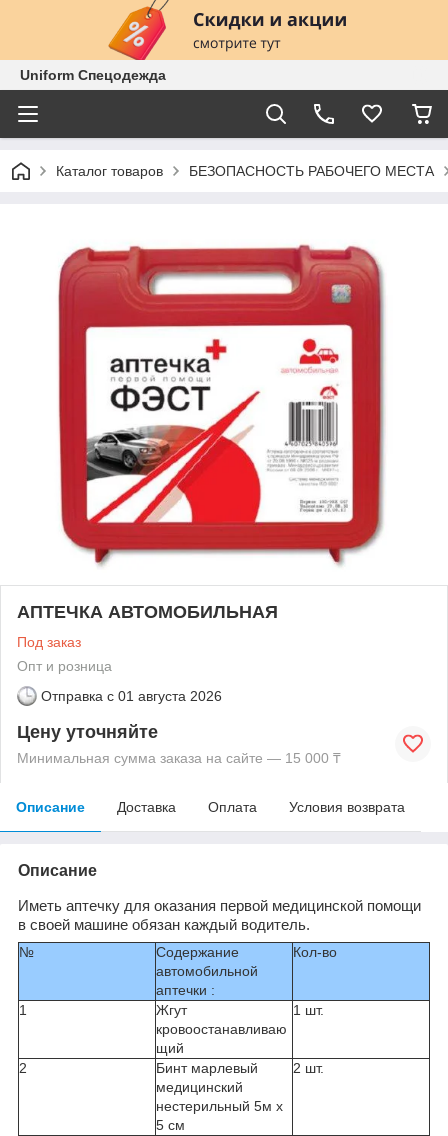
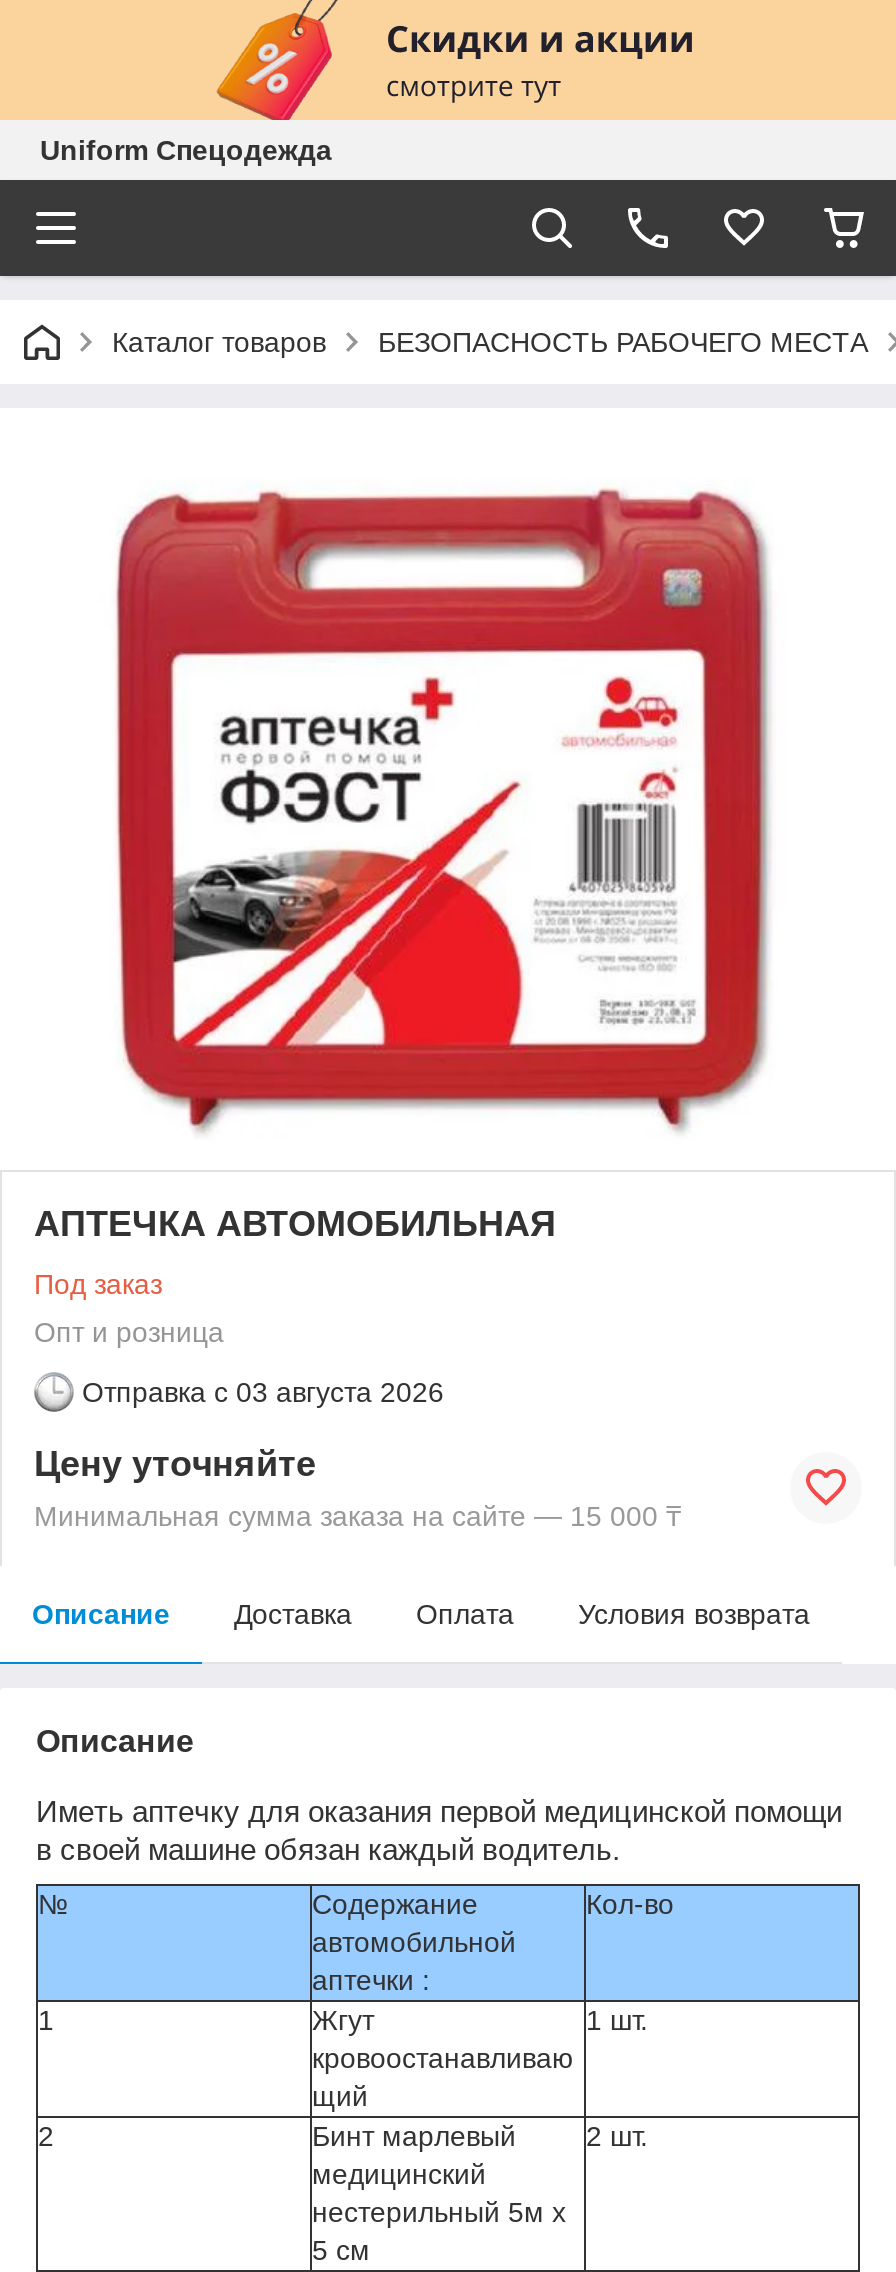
[41,688,222,704] Отправка с 01 августа 2026 -> [82,1376,444,1408] Отправка с 03 августа 2026

